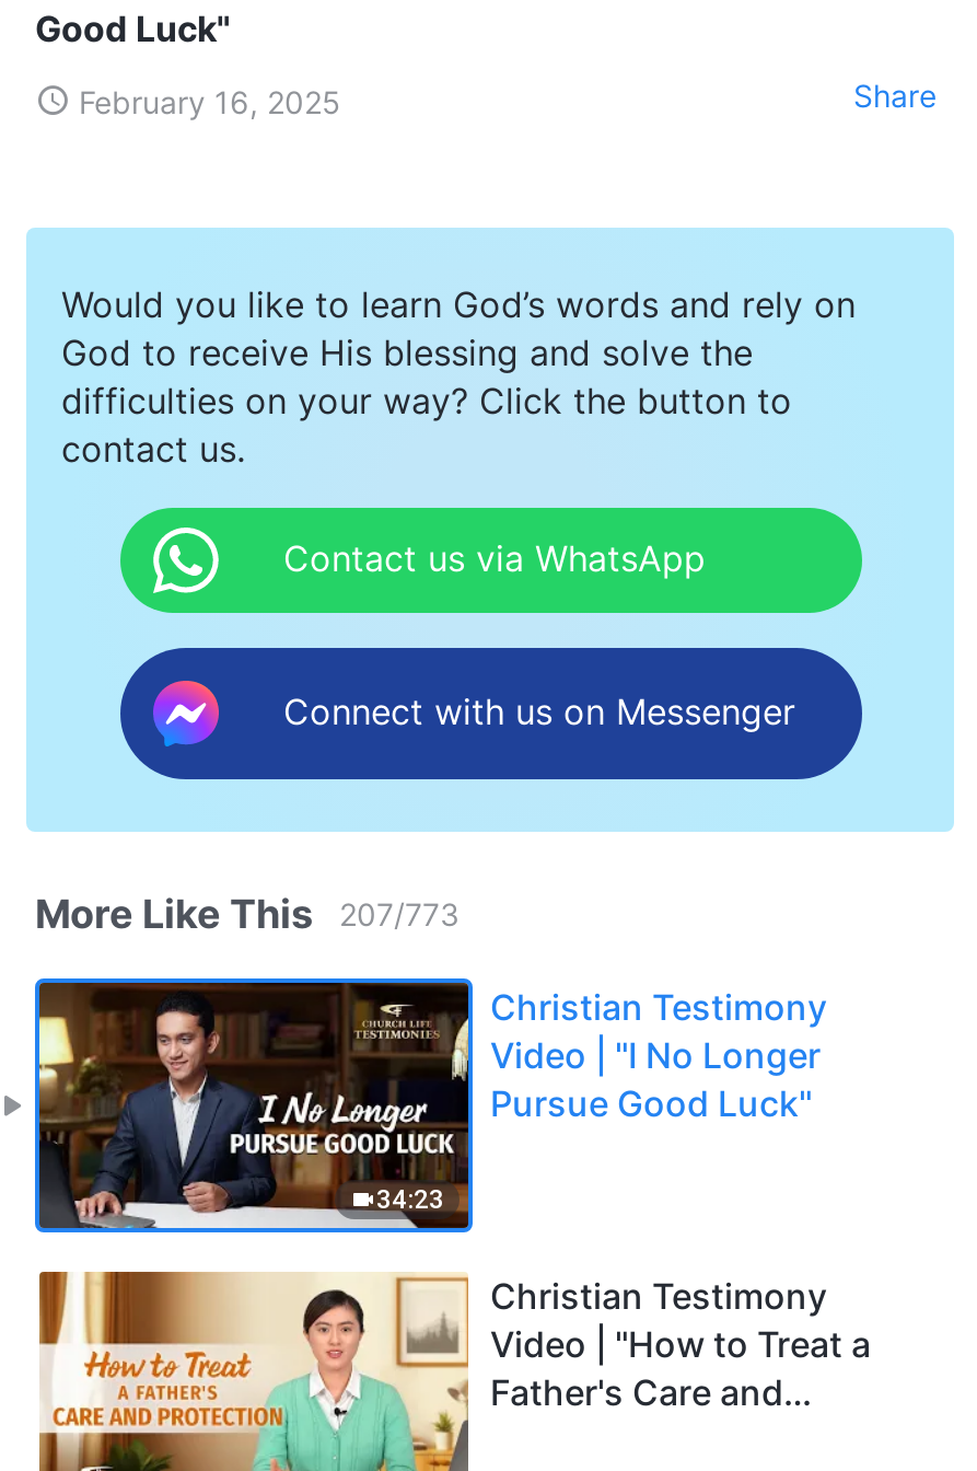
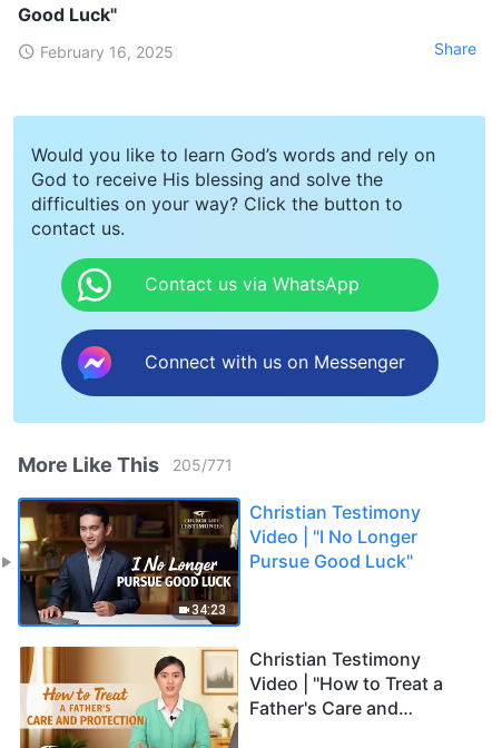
[35,890,460,936] More Like This 207/773 -> [18,453,233,476] More Like This 205/771

